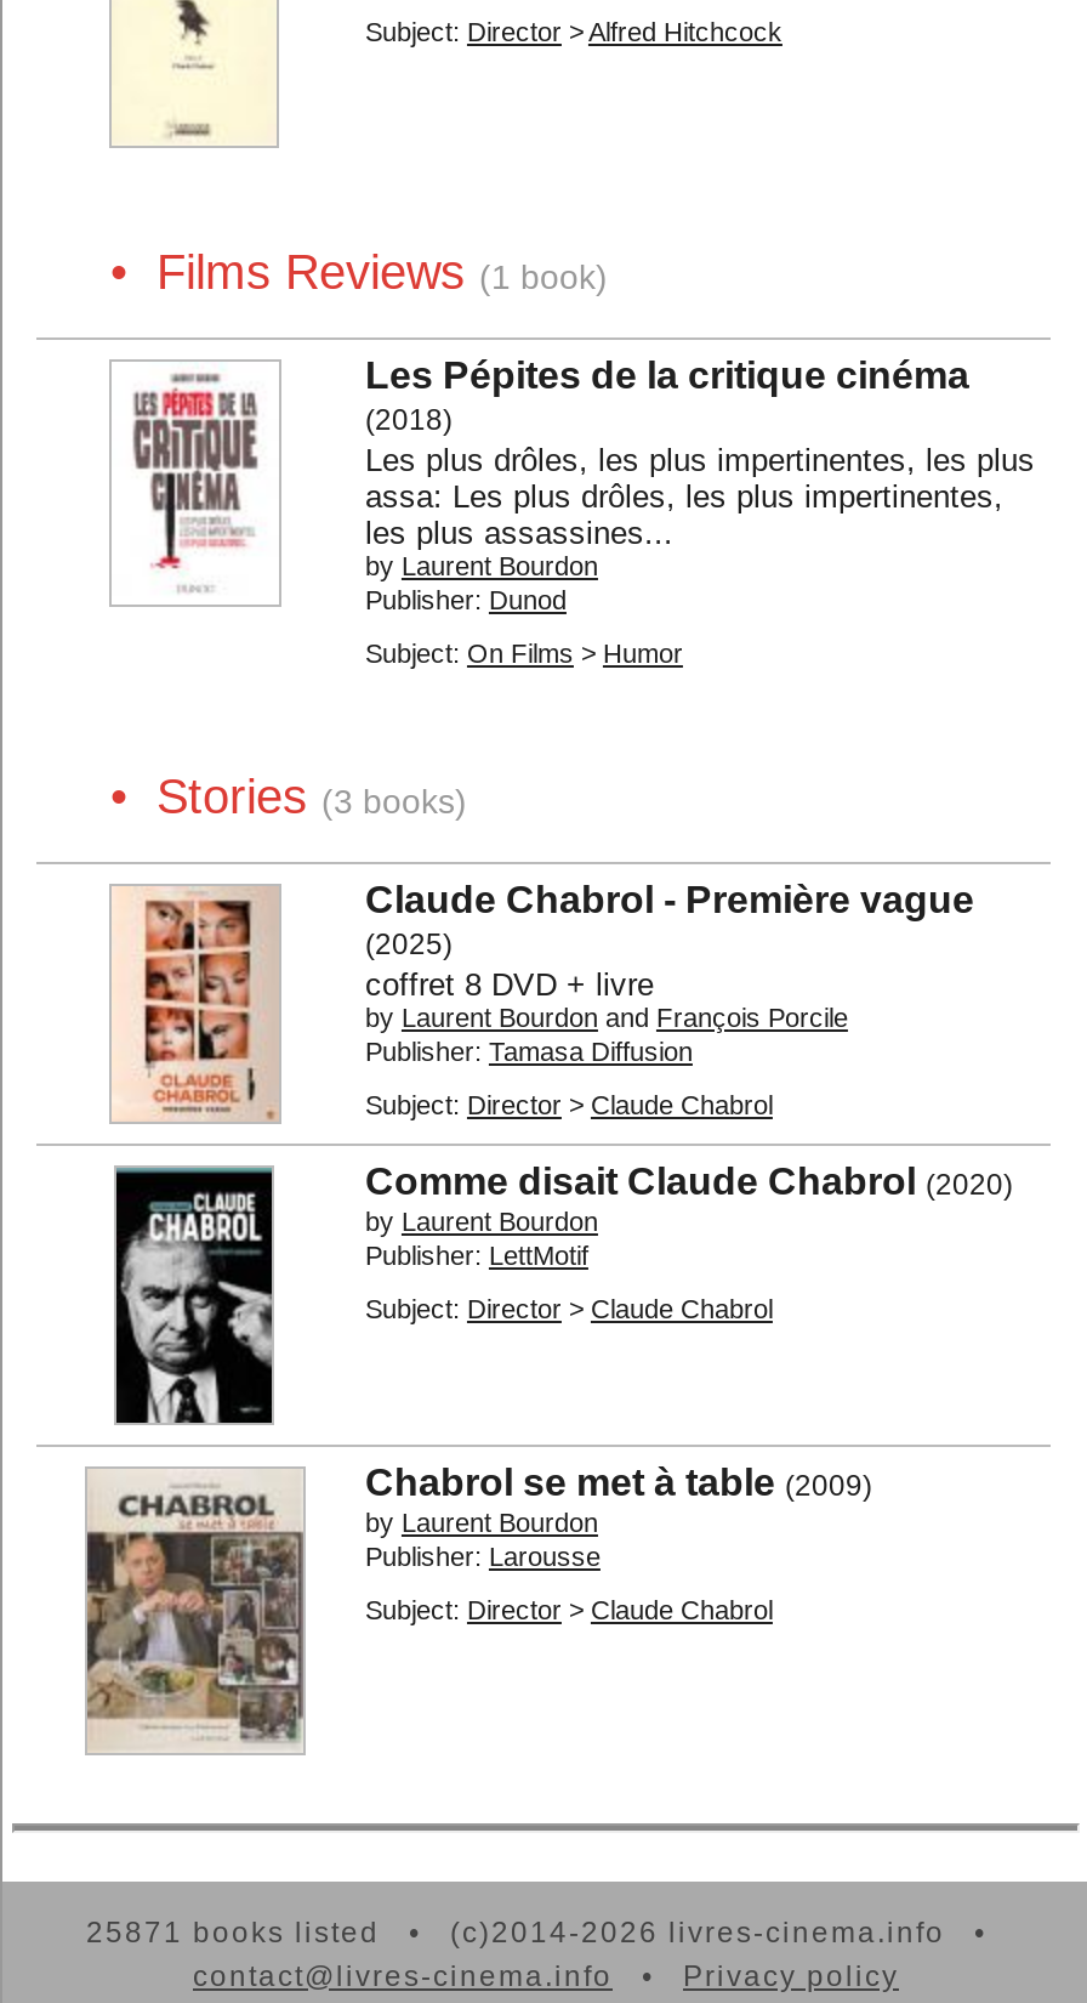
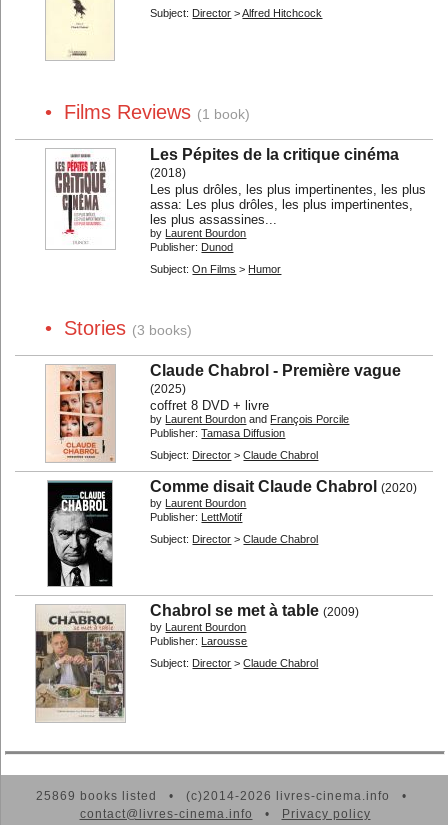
[86,1917,1006,1951] 25871 books listed • (c)2014-2026 livres-cinema.info • -> [35,789,414,803] 25869 books listed • (c)2014-2026 livres-cinema.info •

